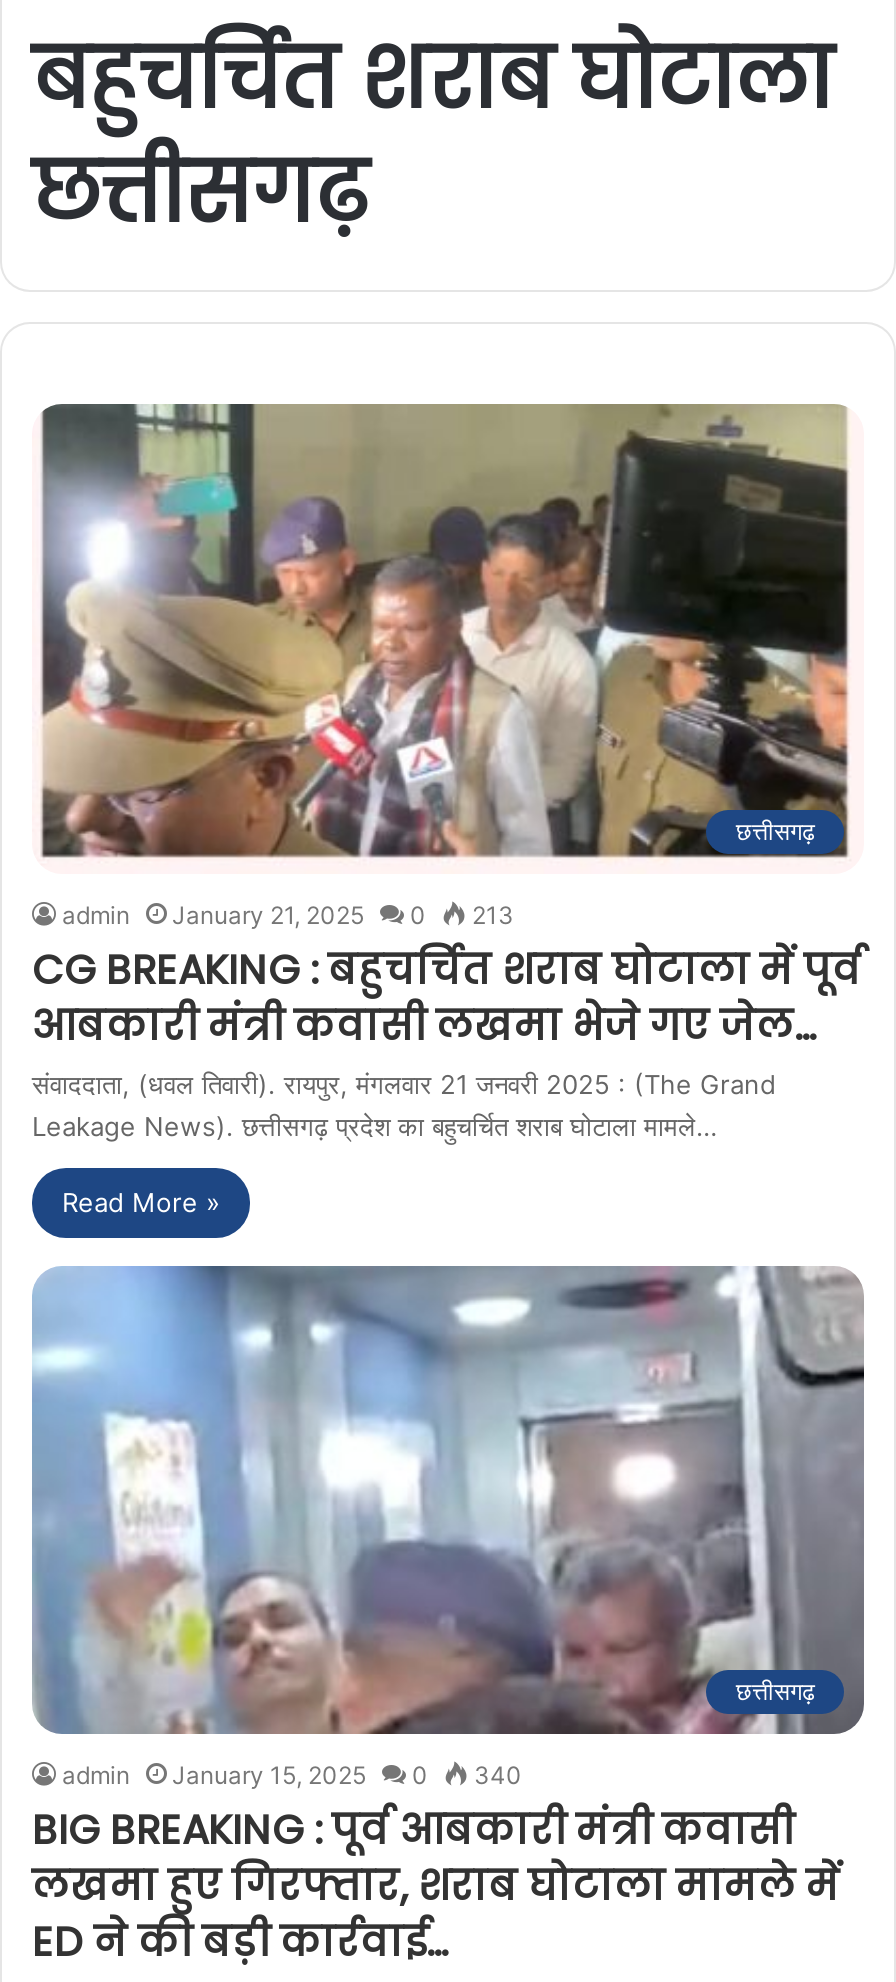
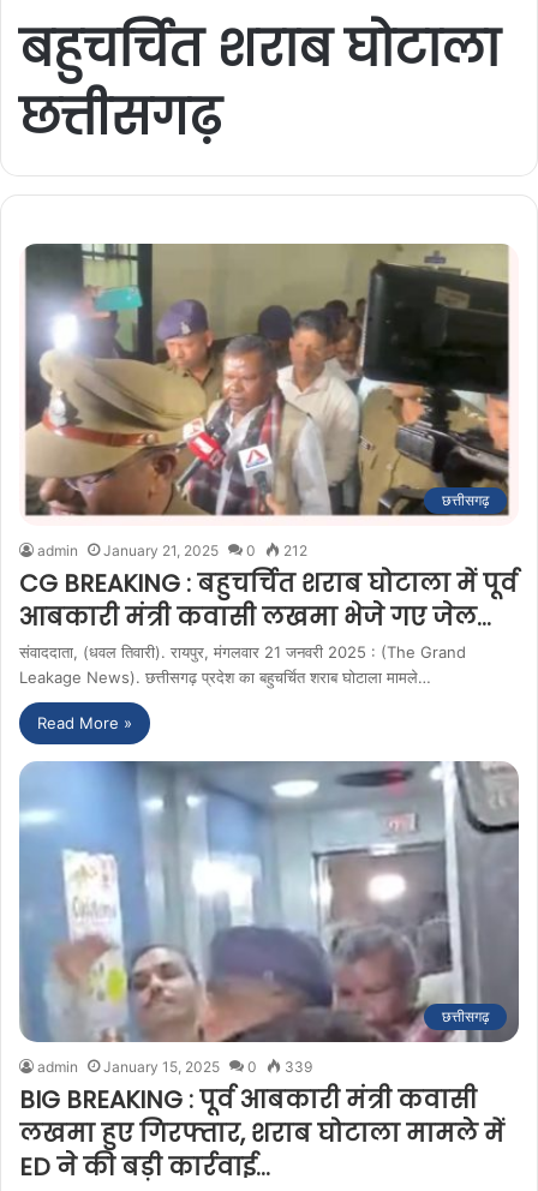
[62,900,514,930] admin January 21, 2025 0 213 -> [37,541,307,559] admin January 21, 2025 0 212
[62,1761,522,1791] admin January 15, 2025 0 340 -> [37,1058,312,1076] admin January 15, 2025 0 339

